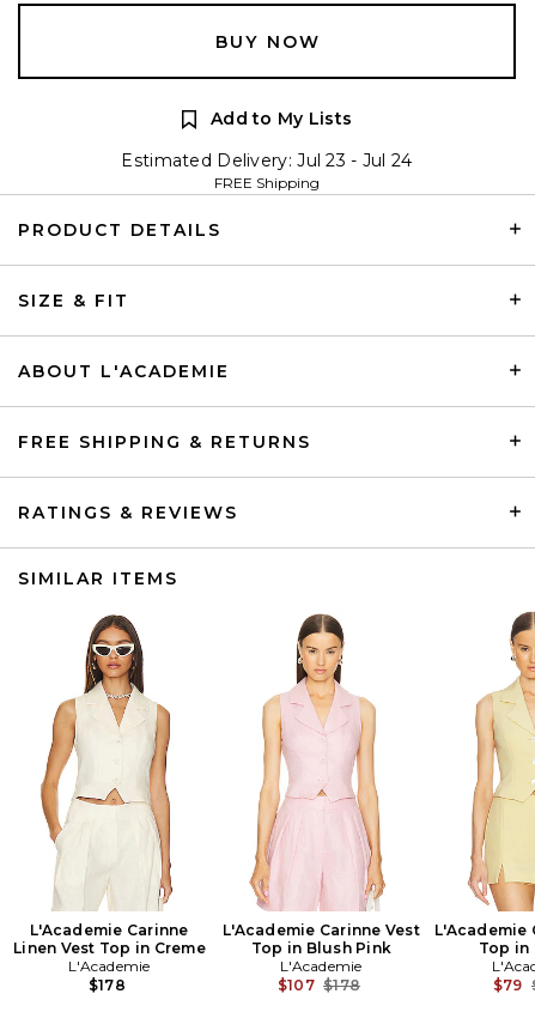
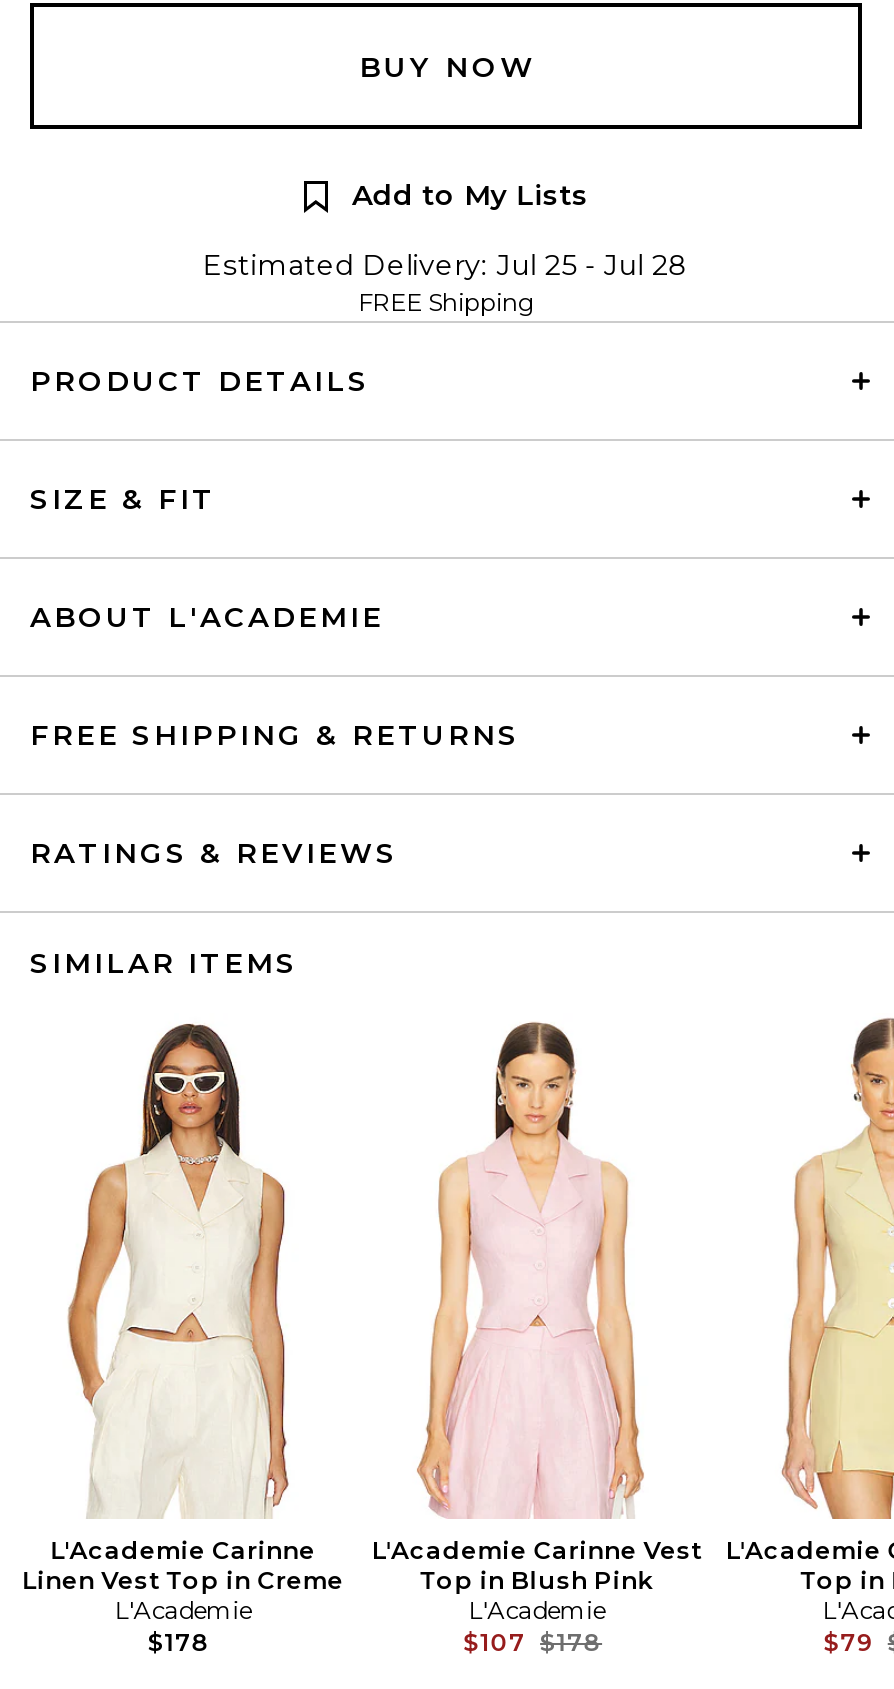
[121,149,412,171] Estimated Delivery: Jul 23 - Jul 24 -> [203,247,689,283] Estimated Delivery: Jul 25 - Jul 28

